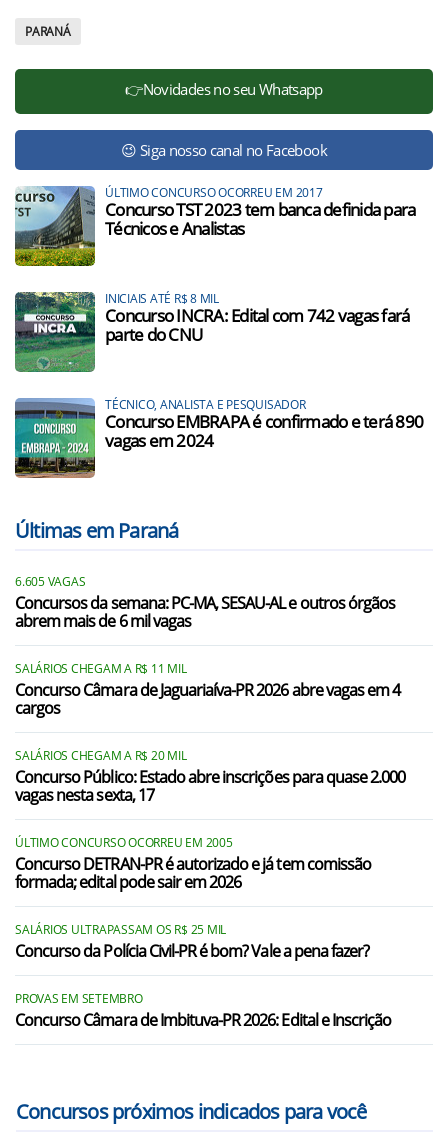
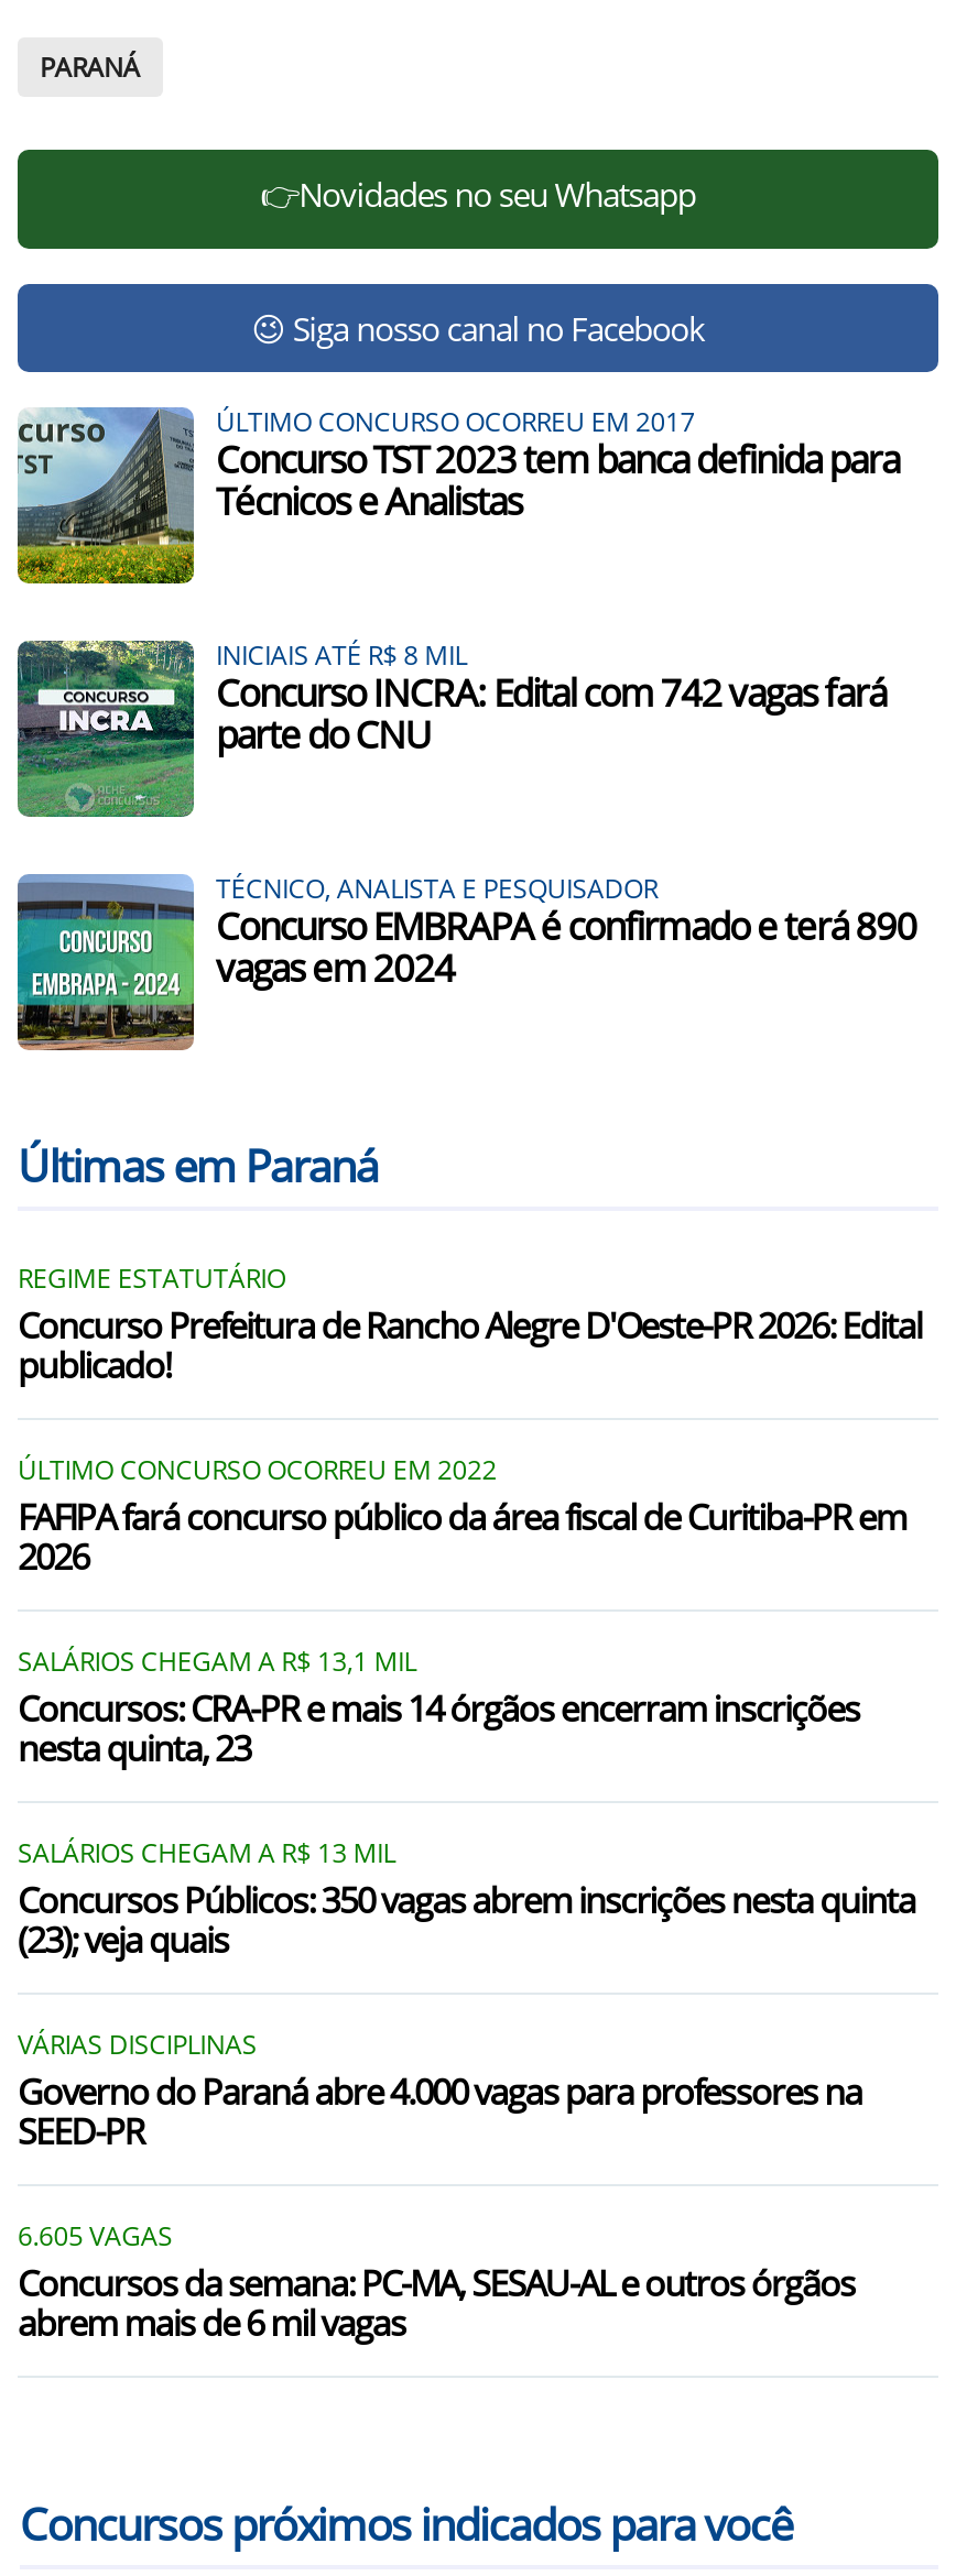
none -> [18,1259,922,2155] REGIME ESTATUTÁRIO | Concurso Prefeitura de Rancho Alegre D'Oeste-PR 2026: Edital | publicado! | ÚLTIMO CONCURSO OCORREU EM 2022 | FAFIPA fará concurso público da área fiscal de Curitiba-PR em | 2026 | SALÁRIOS CHEGAM A R$ 13,1 MIL | Concursos: CRA-PR e mais 14 órgãos encerram inscrições | nesta quinta, 23 | SALÁRIOS CHEGAM A R$ 13 MIL | Concursos Públicos: 350 vagas abrem inscrições nesta quinta | (23); veja quais | VÁRIAS DISCIPLINAS | Governo do Paraná abre 4.000 vagas para professores na | SEED-PR
moved [15,573,395,632] -> [18,2217,855,2347]: 6.605 VAGAS | Concursos da semana: PC-MA, SESAU-AL e outros órgãos | abrem mais de 6 mil vagas
[15,660,405,1031] SALÁRIOS CHEGAM A R$ 11 MIL | Concurso Câmara de Jaguariaíva-PR 2026 abre vagas em 4 | cargos | SALÁRIOS CHEGAM A R$ 20 MIL | Concurso Público: Estado abre inscrições para quase 2.000 | vagas nesta sexta, 17 | ÚLTIMO CONCURSO OCORREU EM 2005 | Concurso DETRAN-PR é autorizado e já tem comissão | formada; edital pode sair em 2026 | SALÁRIOS ULTRAPASSAM OS R$ 25 MIL | Concurso da Polícia Civil-PR é bom? Vale a pena fazer? | PROVAS EM SETEMBRO | Concurso Câmara de Imbituva-PR 2026: Edital e Inscrição -> none

